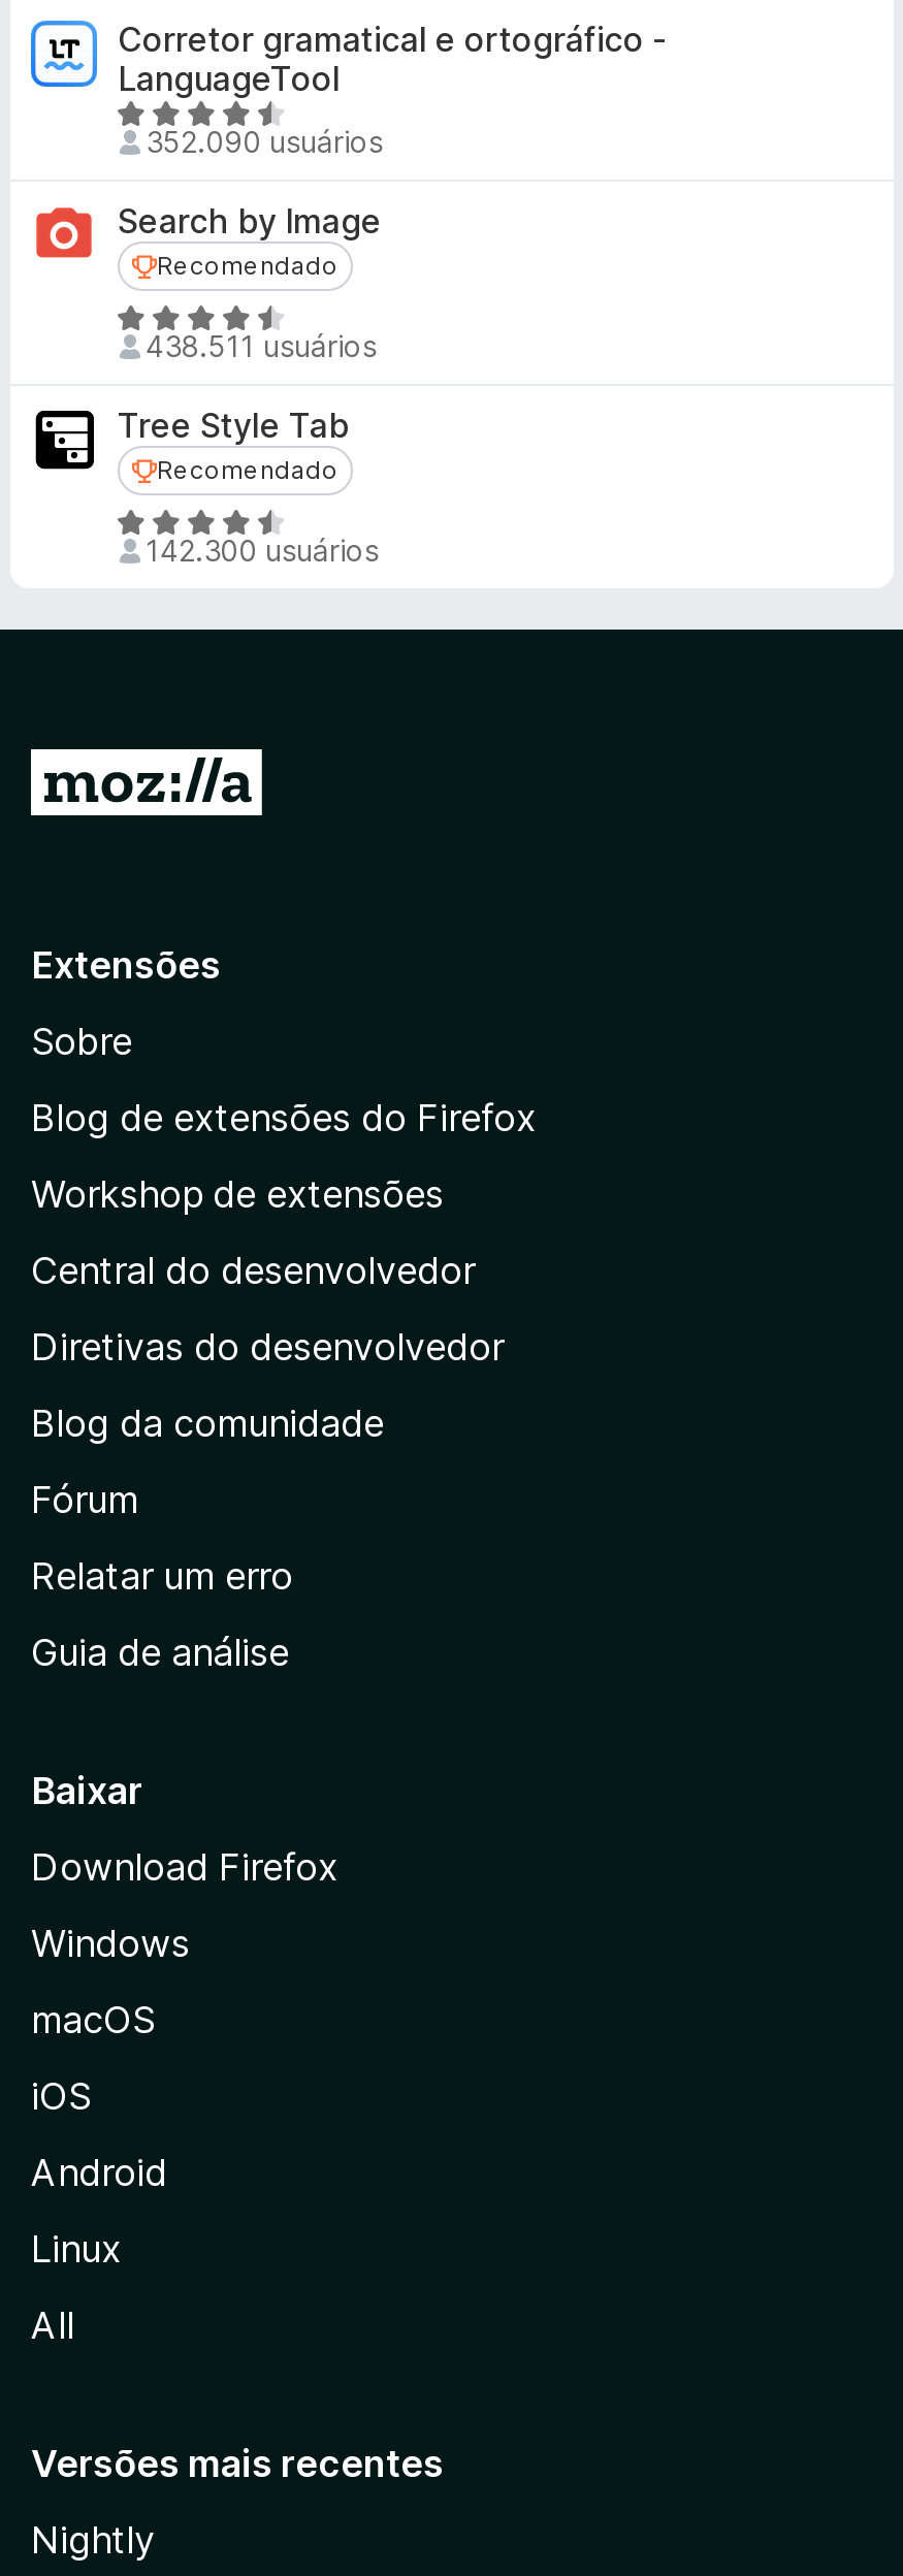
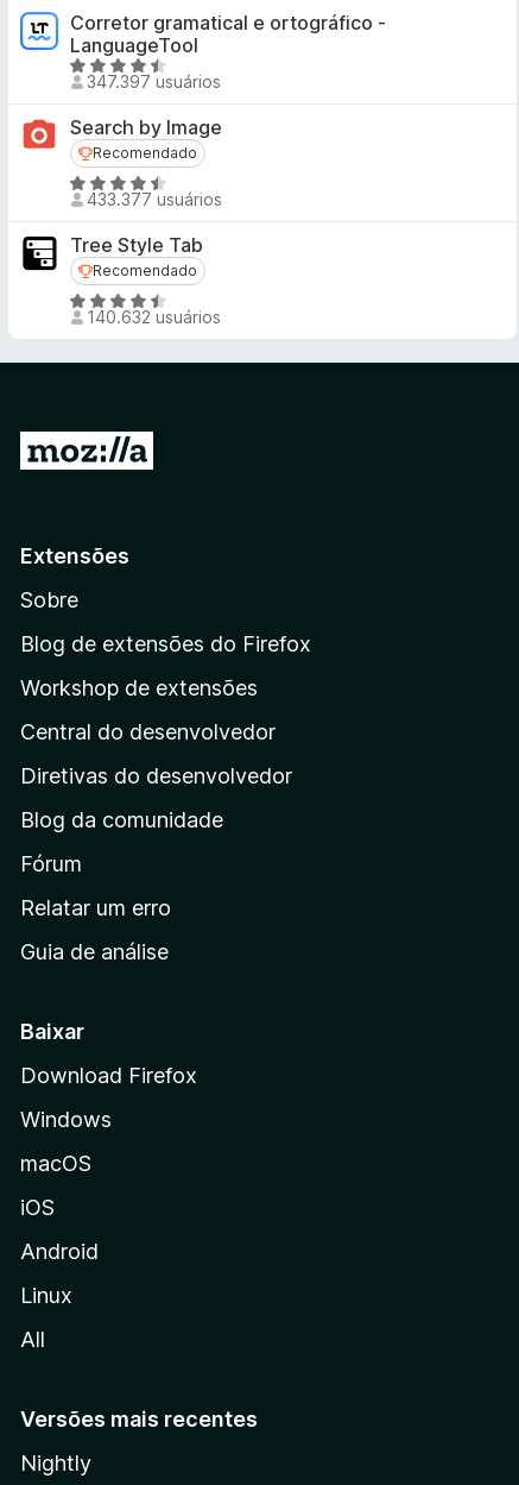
[146,124,383,159] 352.090 usuários -> [86,71,220,92] 347.397 usuários
[146,328,377,363] 438.511 usuários -> [86,189,221,209] 433.377 usuários
[146,533,379,568] 142.300 usuários -> [86,307,220,327] 140.632 usuários

